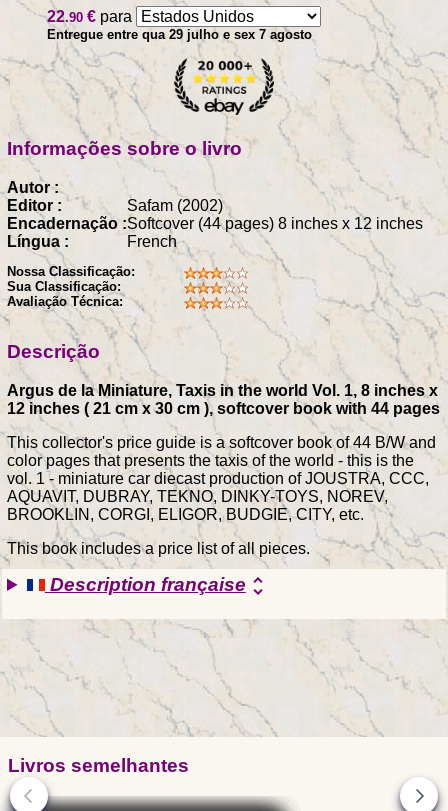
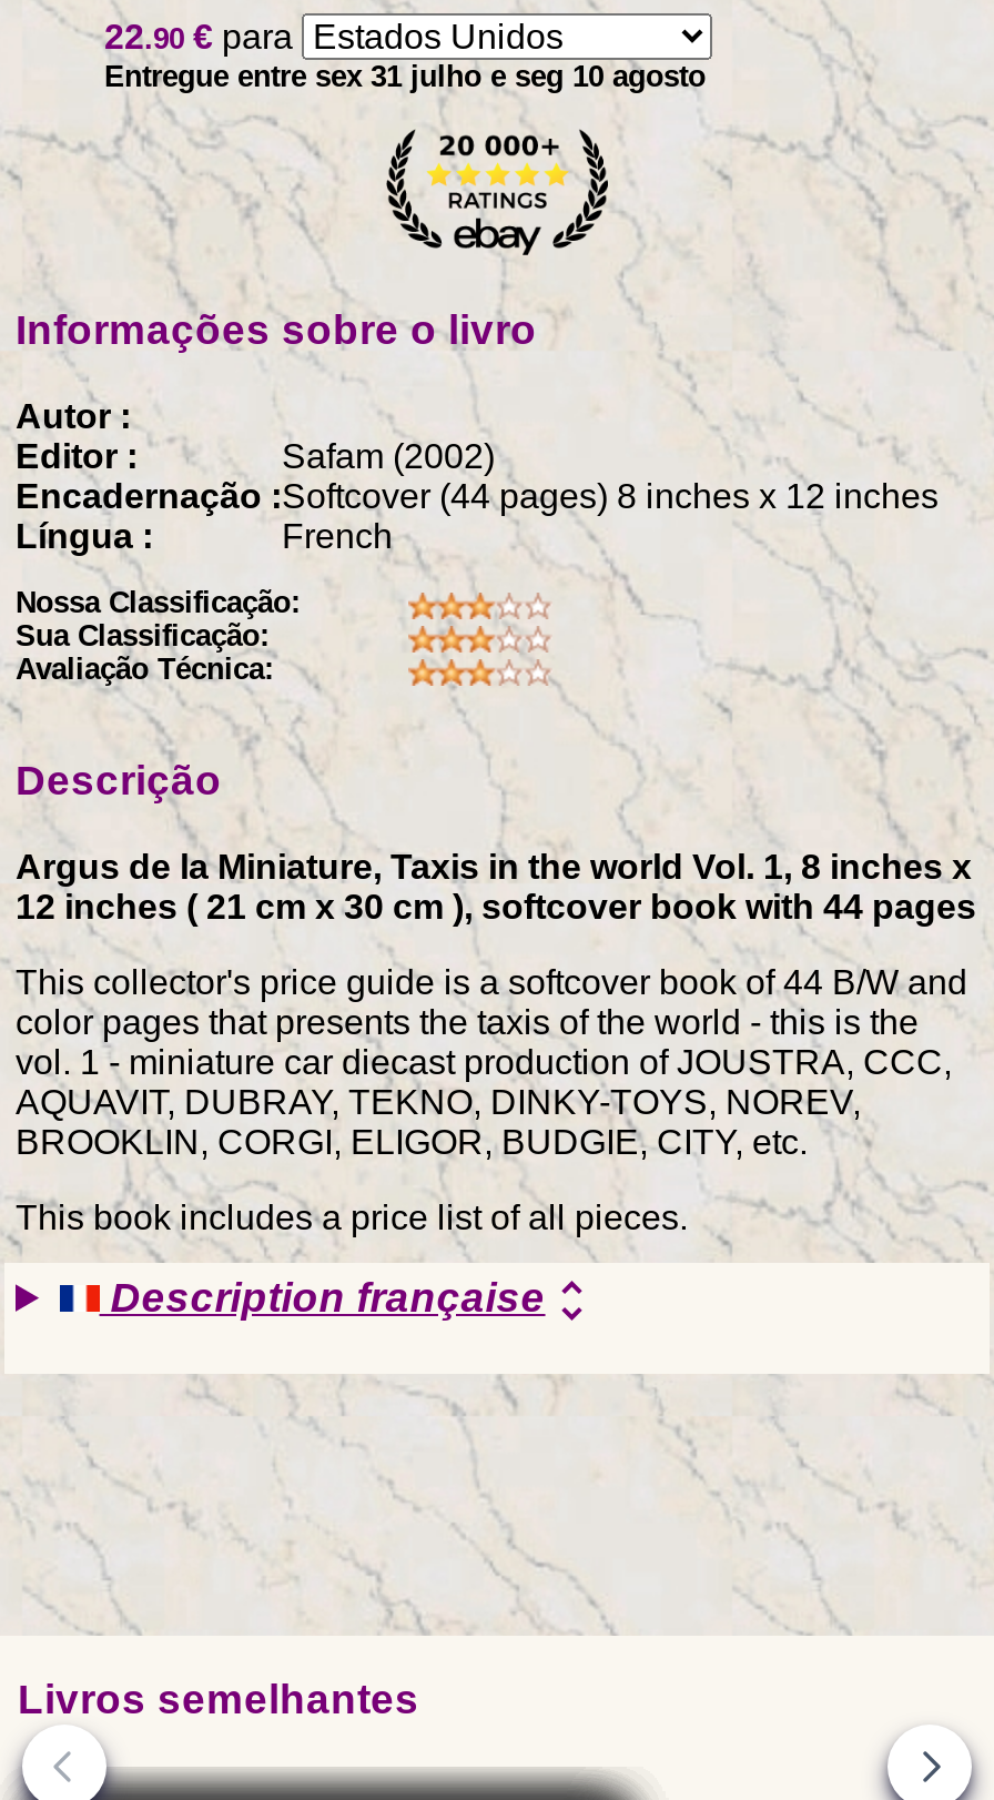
[47,27,312,42] Entregue entre qua 29 julho e sex 7 agosto -> [104,60,706,93] Entregue entre sex 31 julho e seg 10 agosto

